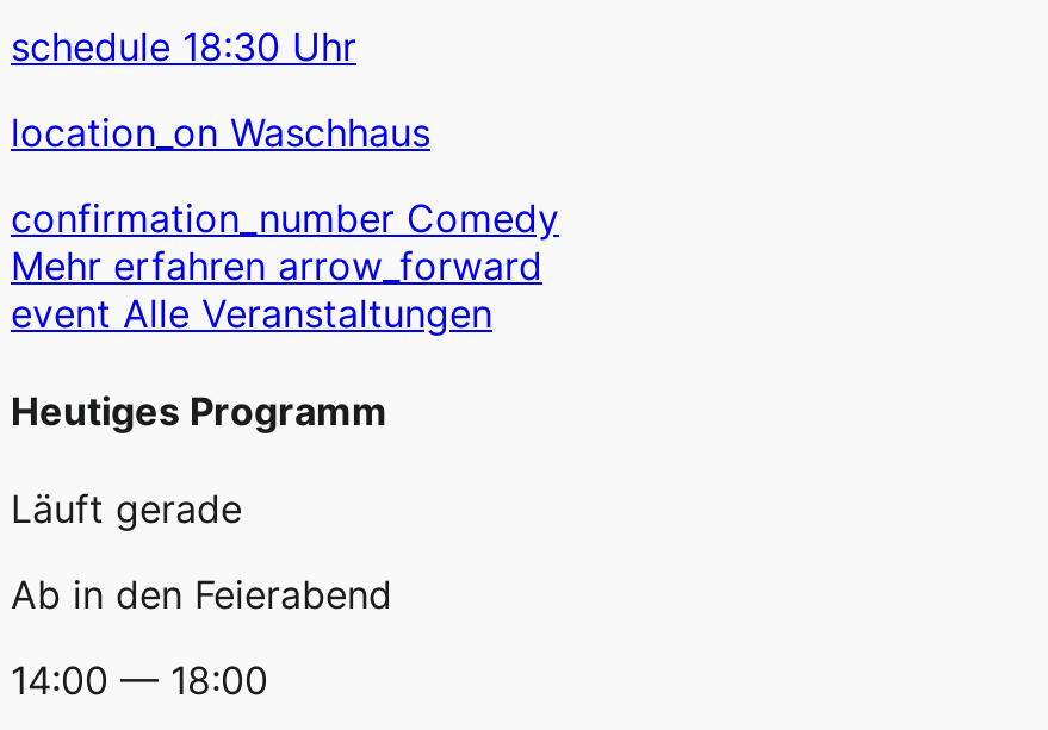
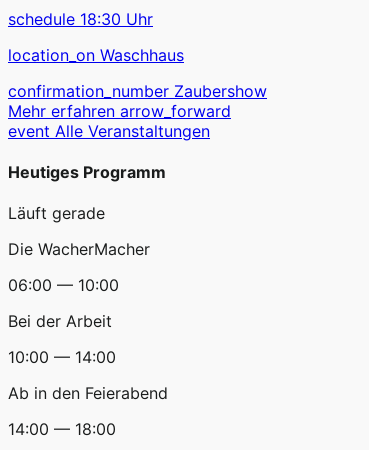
[11,194,559,241] confirmation_number Comedy -> [8,81,267,101] confirmation_number Zaubershow
none -> [8,239,150,367] Die WacherMacher | 06:00 — 10:00 | Bei der Arbeit | 10:00 — 14:00

